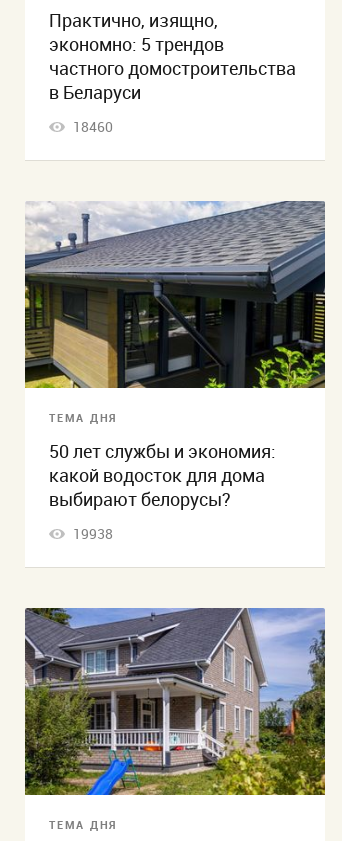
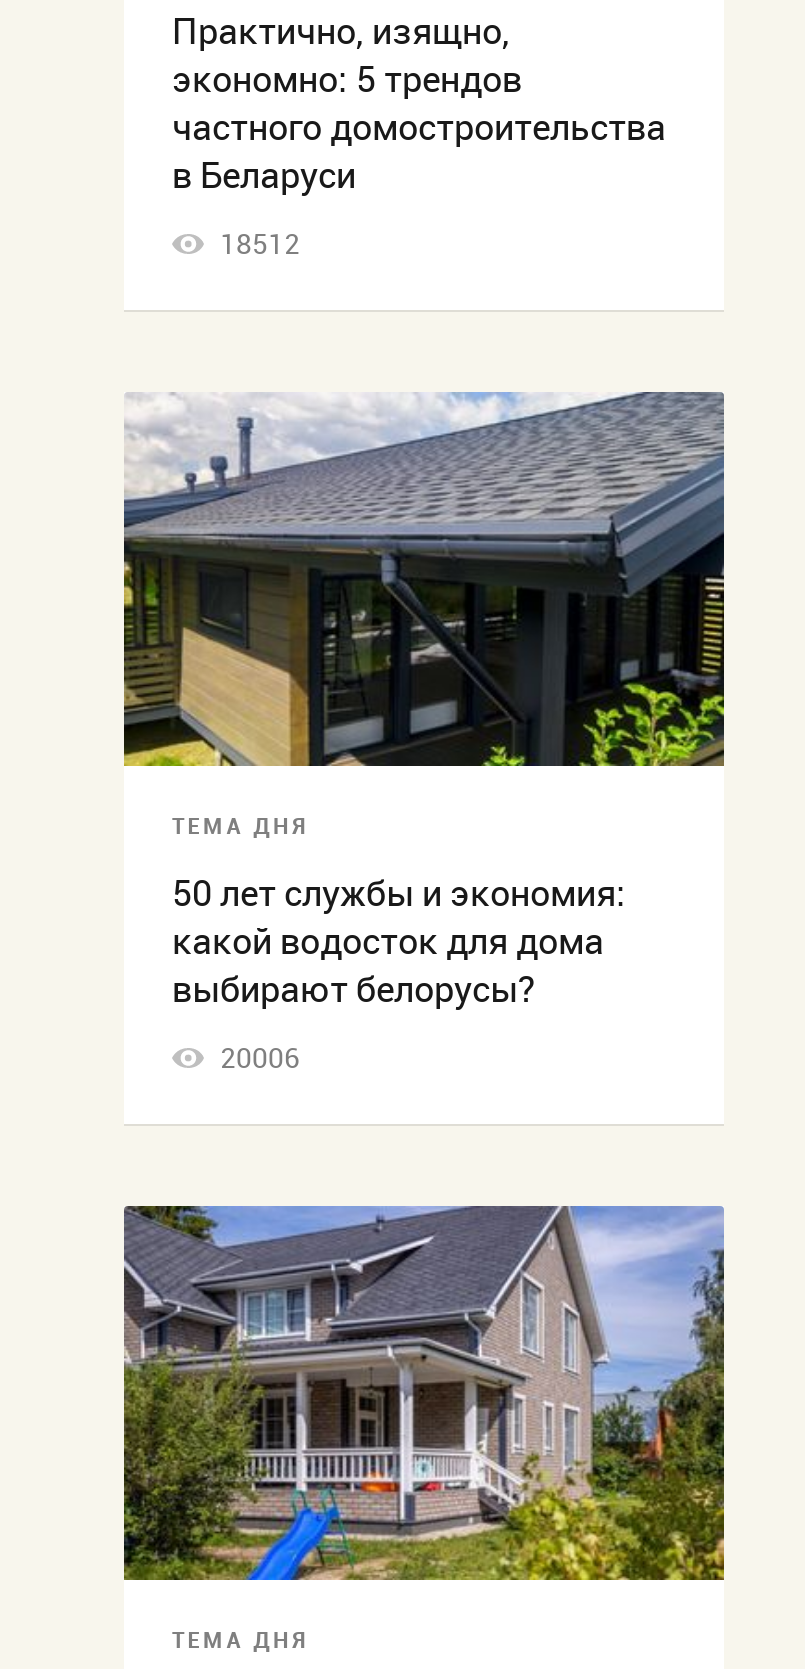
[73,119,113,135] 18460 -> [220,228,300,260] 18512
[73,526,113,542] 19938 -> [220,1042,300,1074] 20006

